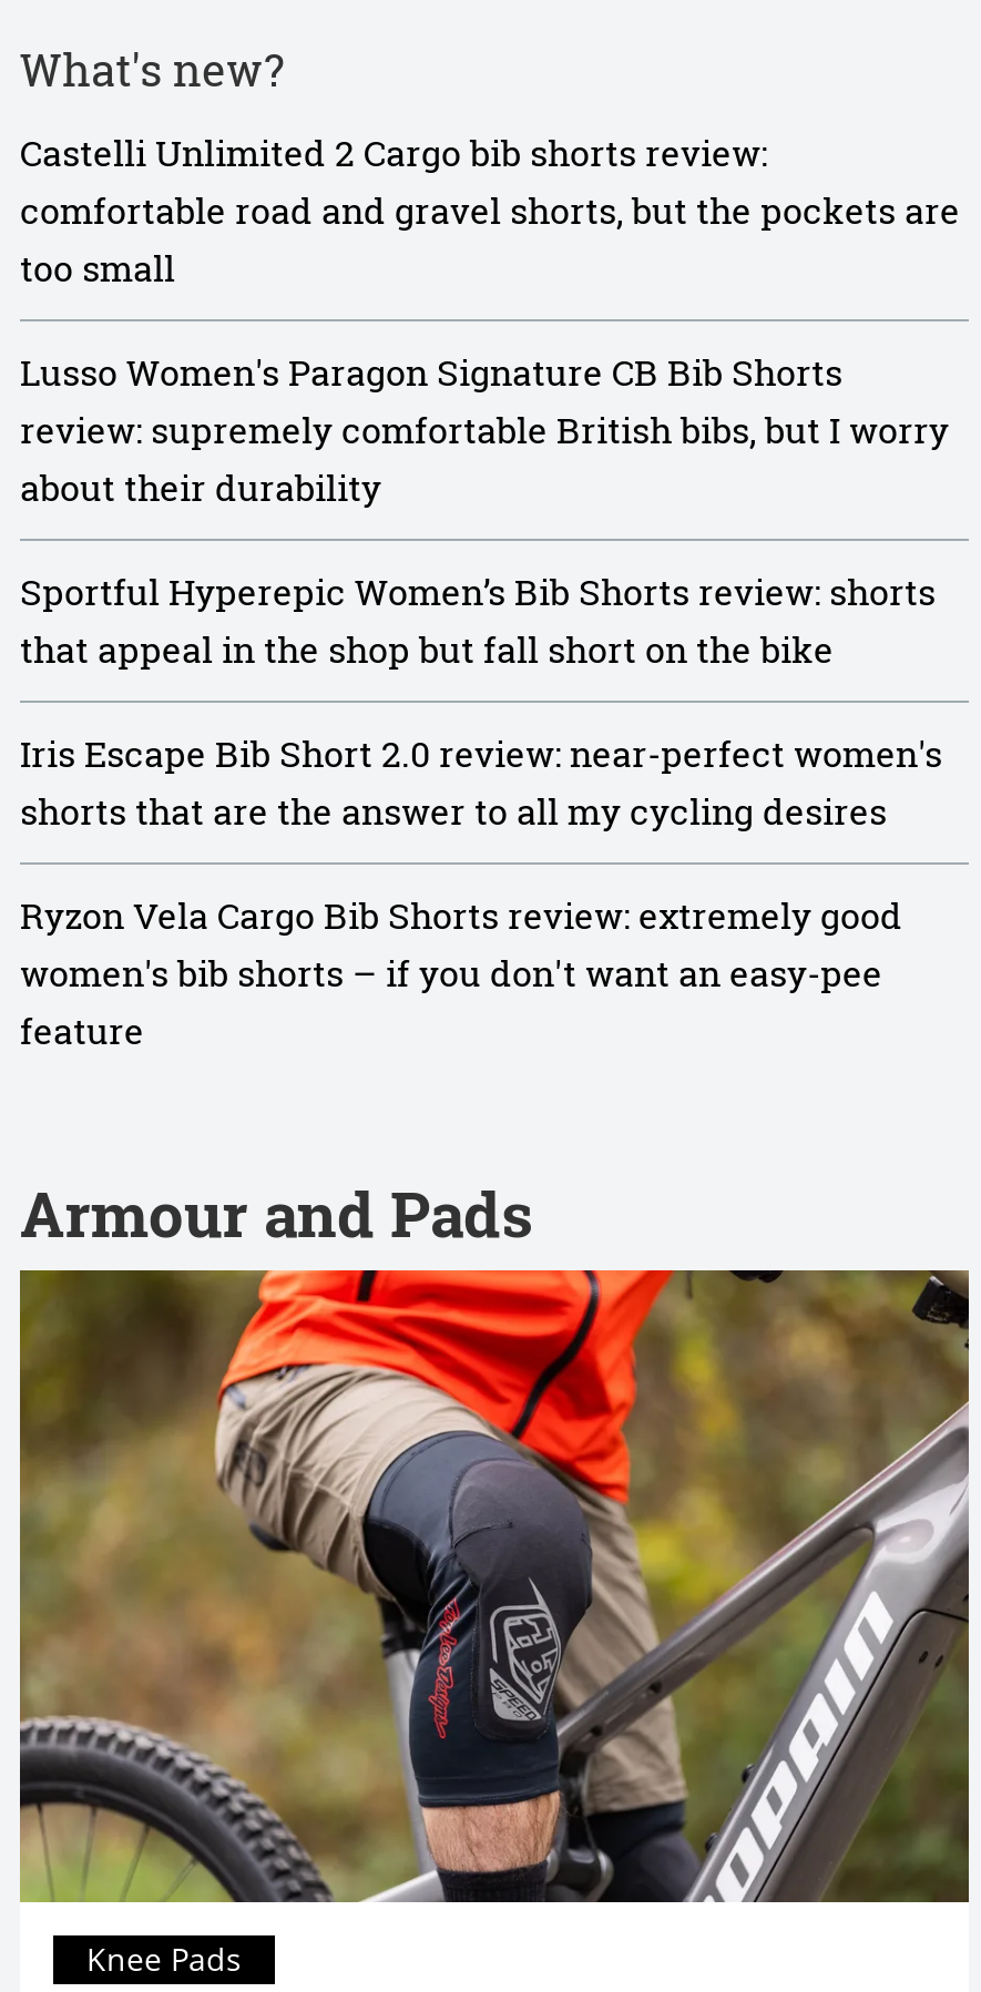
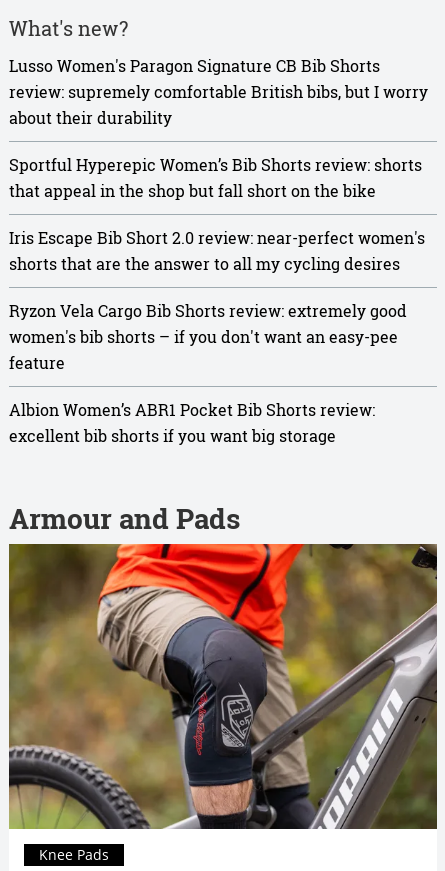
[20,128,960,292] Castelli Unlimited 2 Cargo bib shorts review: | comfortable road and gravel shorts, but the pockets are | too small -> none
moved [20,347,949,1055] -> [9,55,428,374]: Lusso Women's Paragon Signature CB Bib Shorts | review: supremely comfortable British bibs, but I worry | about their durability | ... | women's bib shorts – if you don't want an easy-pee | feature
none -> [9,399,375,447] Albion Women’s ABR1 Pocket Bib Shorts review: | excellent bib shorts if you want big storage

